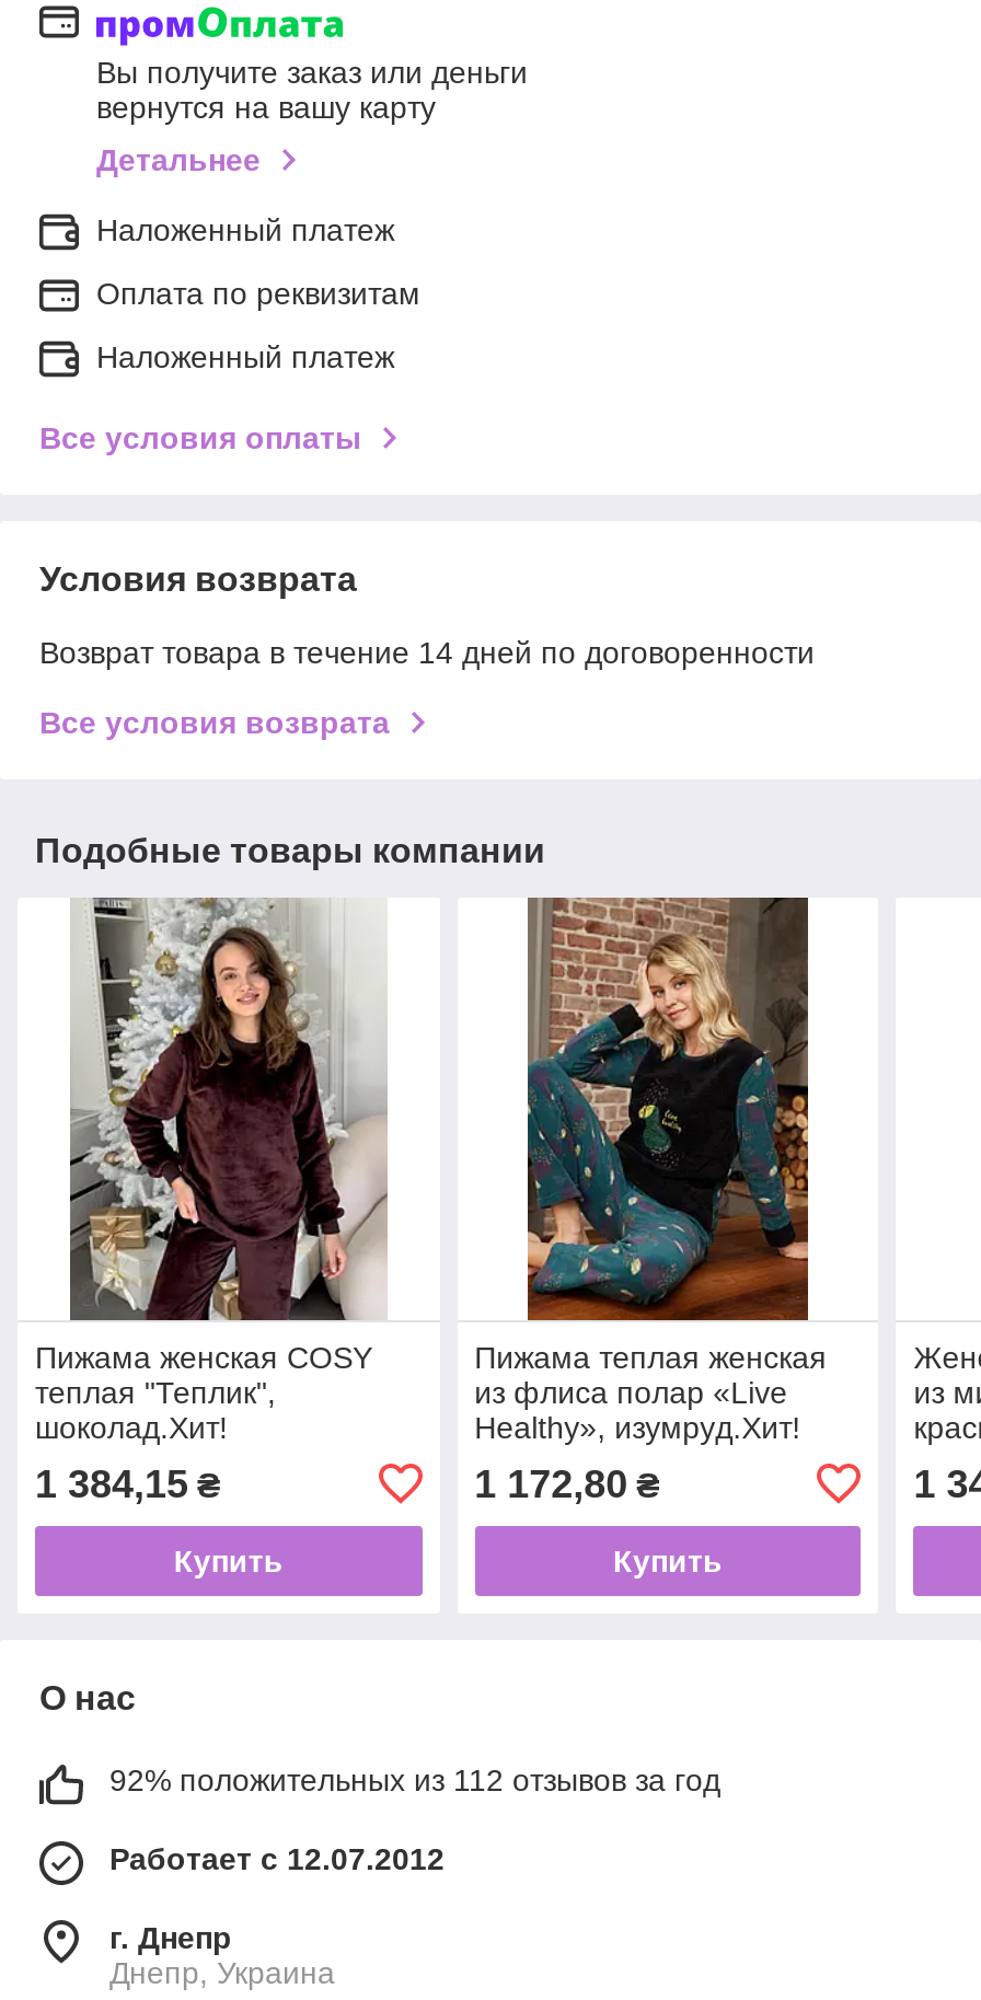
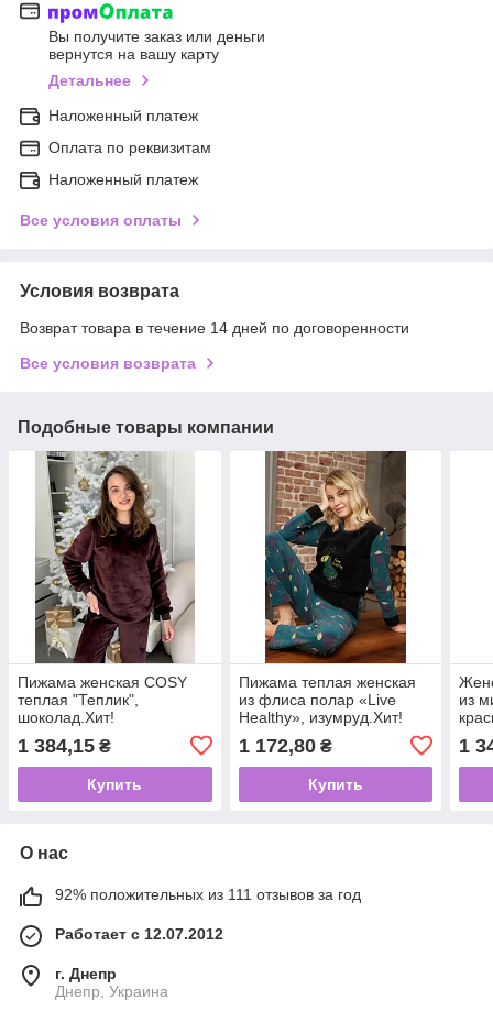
[109,1762,720,1797] 92% положительных из 112 отзывов за год -> [55,885,361,903] 92% положительных из 111 отзывов за год

